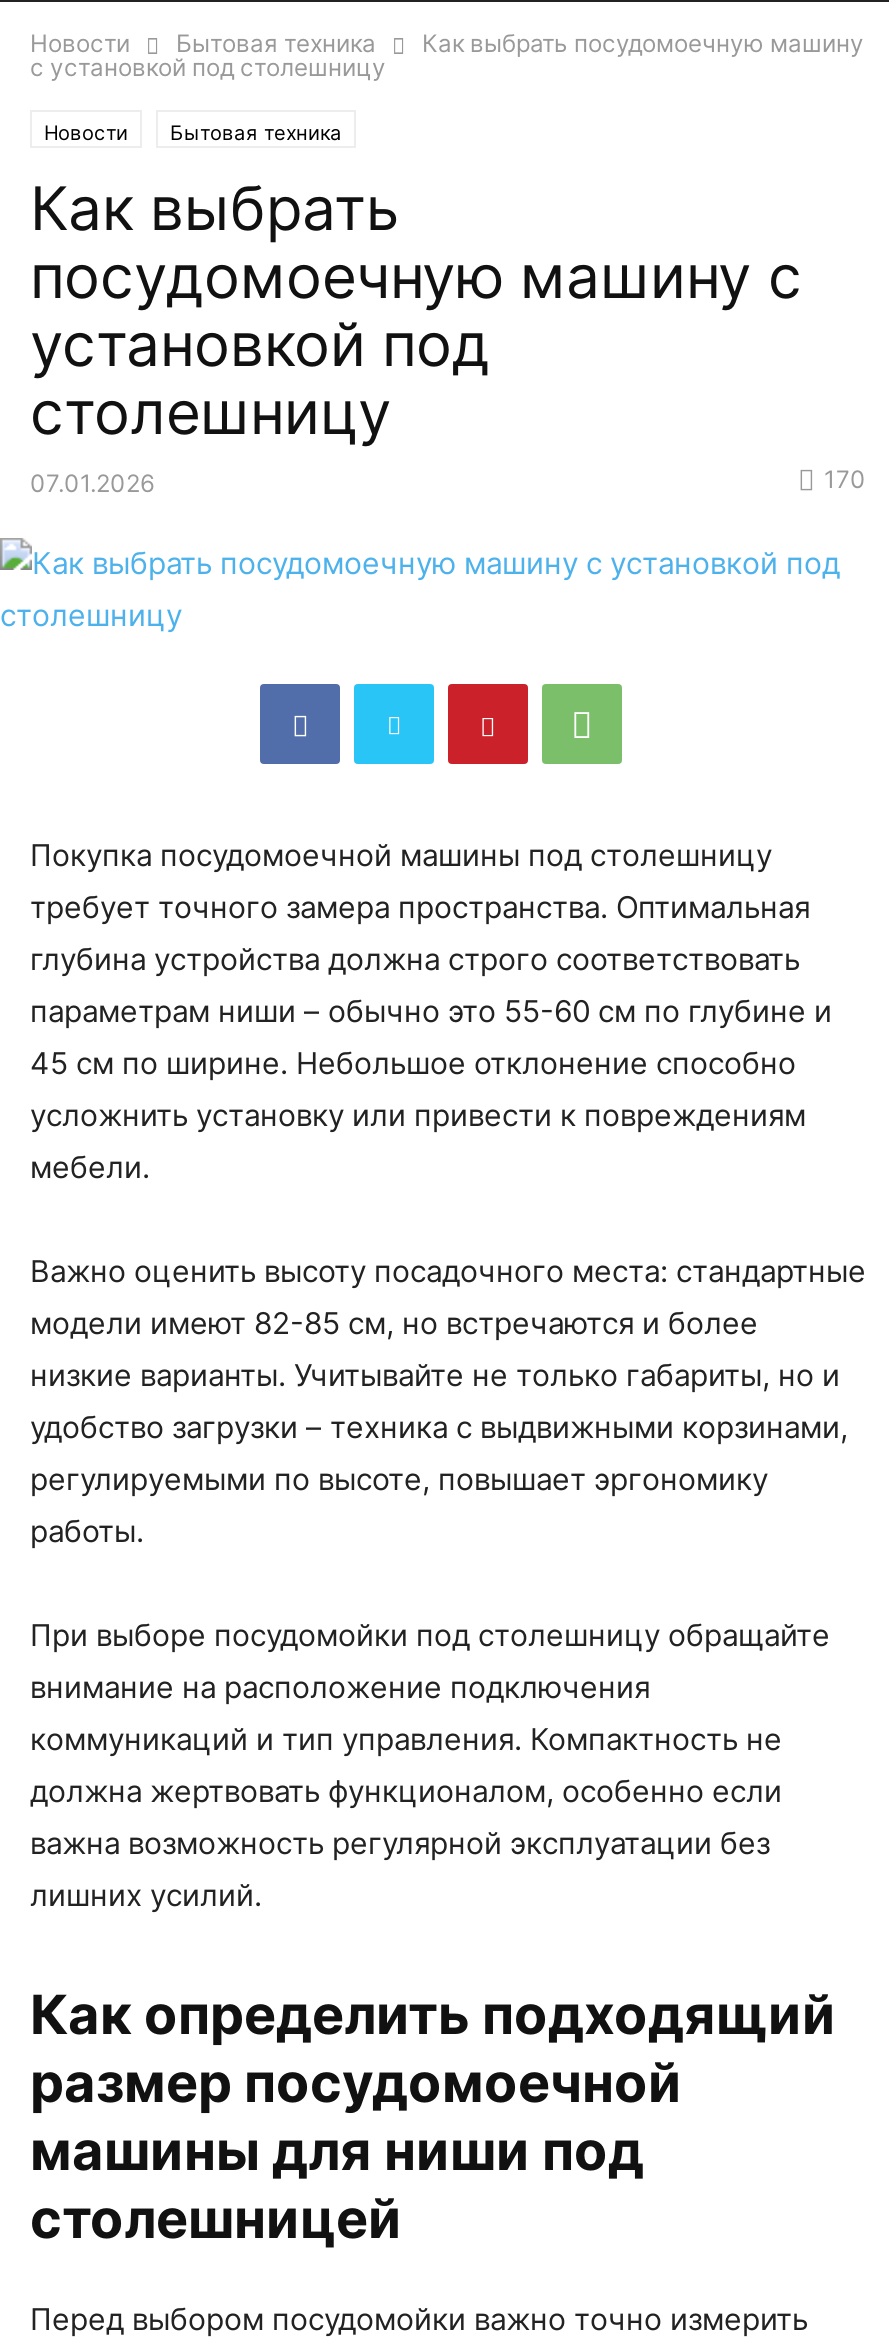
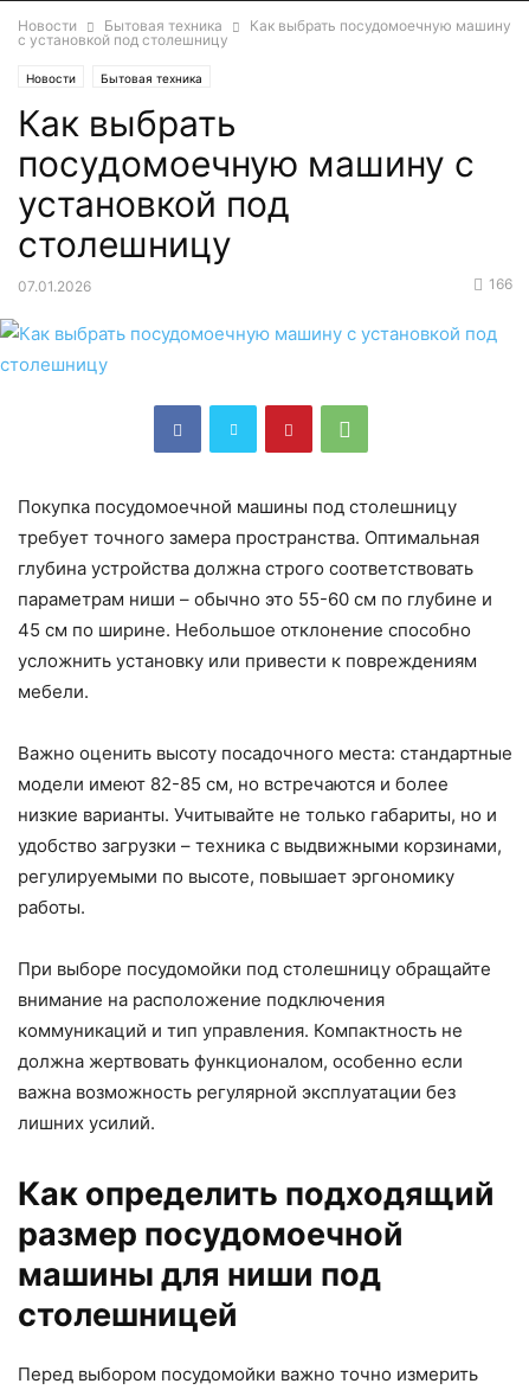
[824,464,866,494] 170 -> [489,275,512,293] 166

